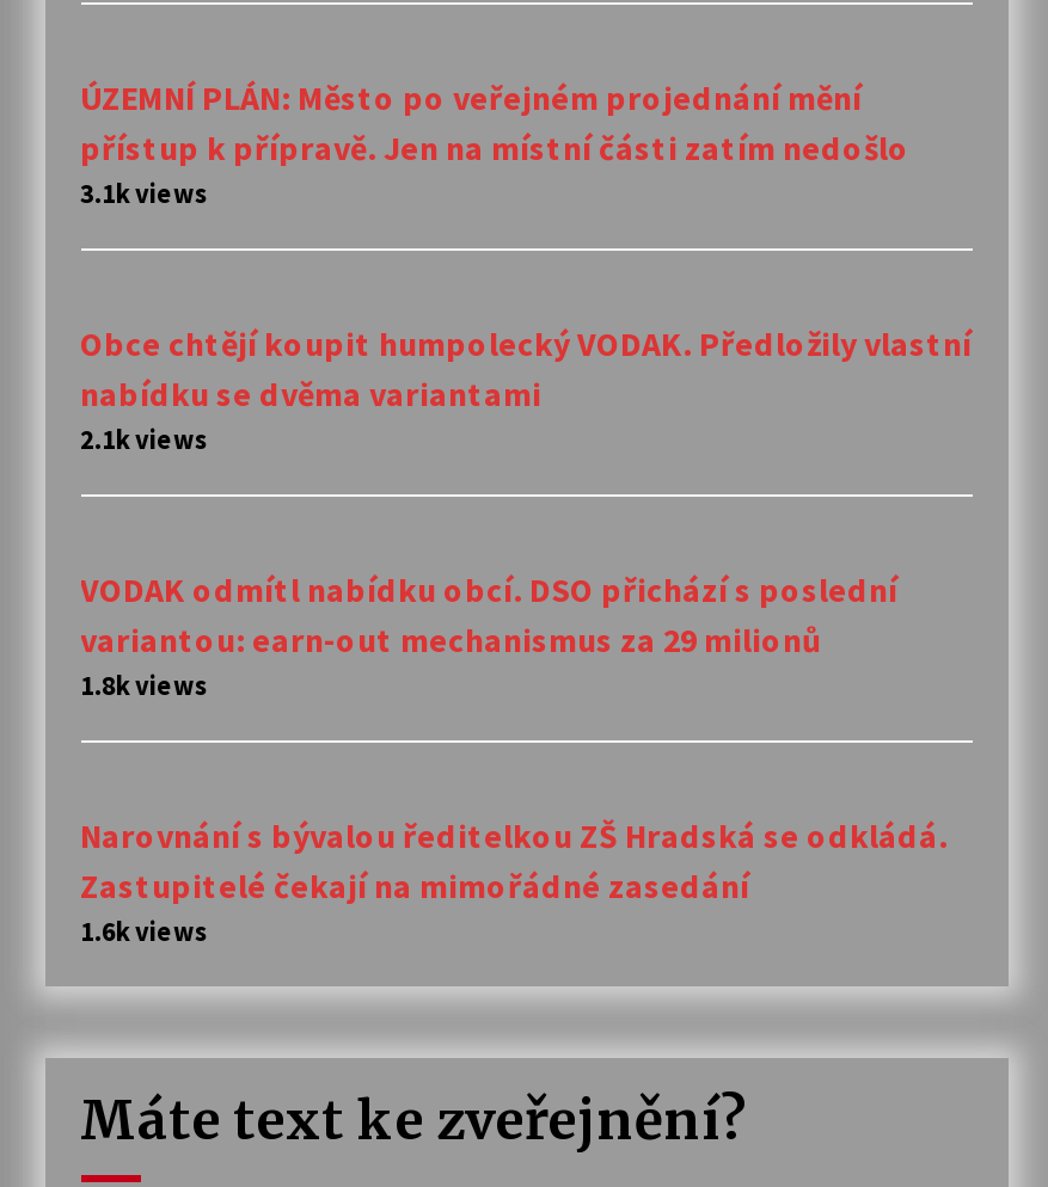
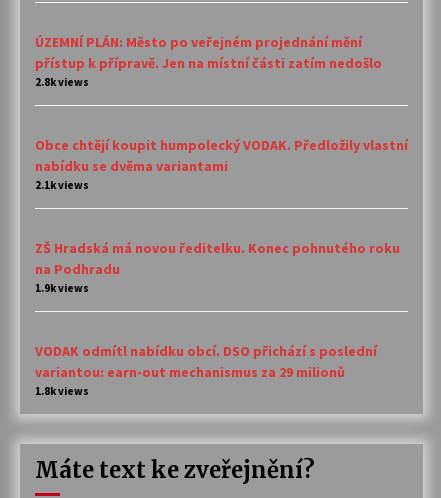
[80,176,209,209] 3.1k views -> [34,75,88,89] 2.8k views
none -> [34,239,399,295] ZŠ Hradská má novou ředitelku. Konec pohnutého roku | na Podhradu | 1.9k views
moved [80,567,897,701] -> [34,342,376,398]: VODAK odmítl nabídku obcí. DSO přichází s poslední | variantou: earn-out mechanismus za 29 milionů | 1.8k views
[80,813,948,947] Narovnání s bývalou ředitelkou ZŠ Hradská se odkládá. | Zastupitelé čekají na mimořádné zasedání | 1.6k views -> none

